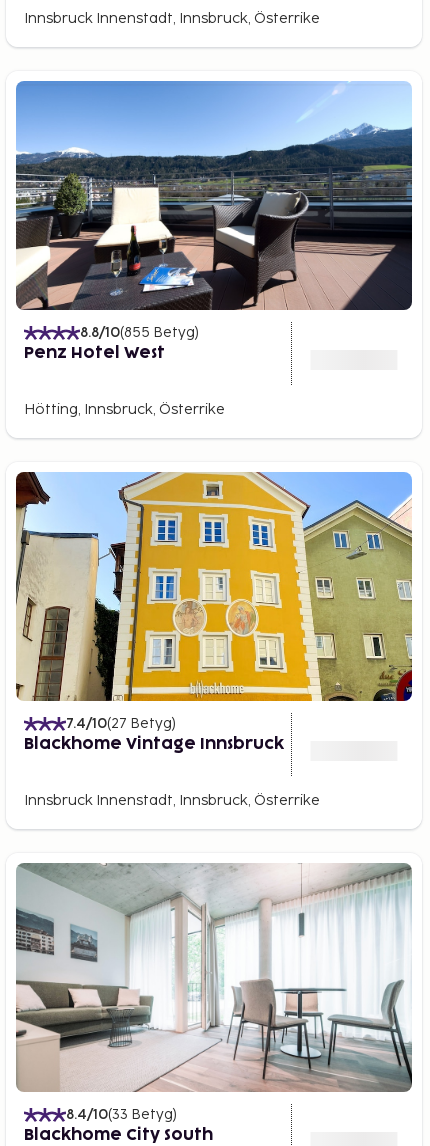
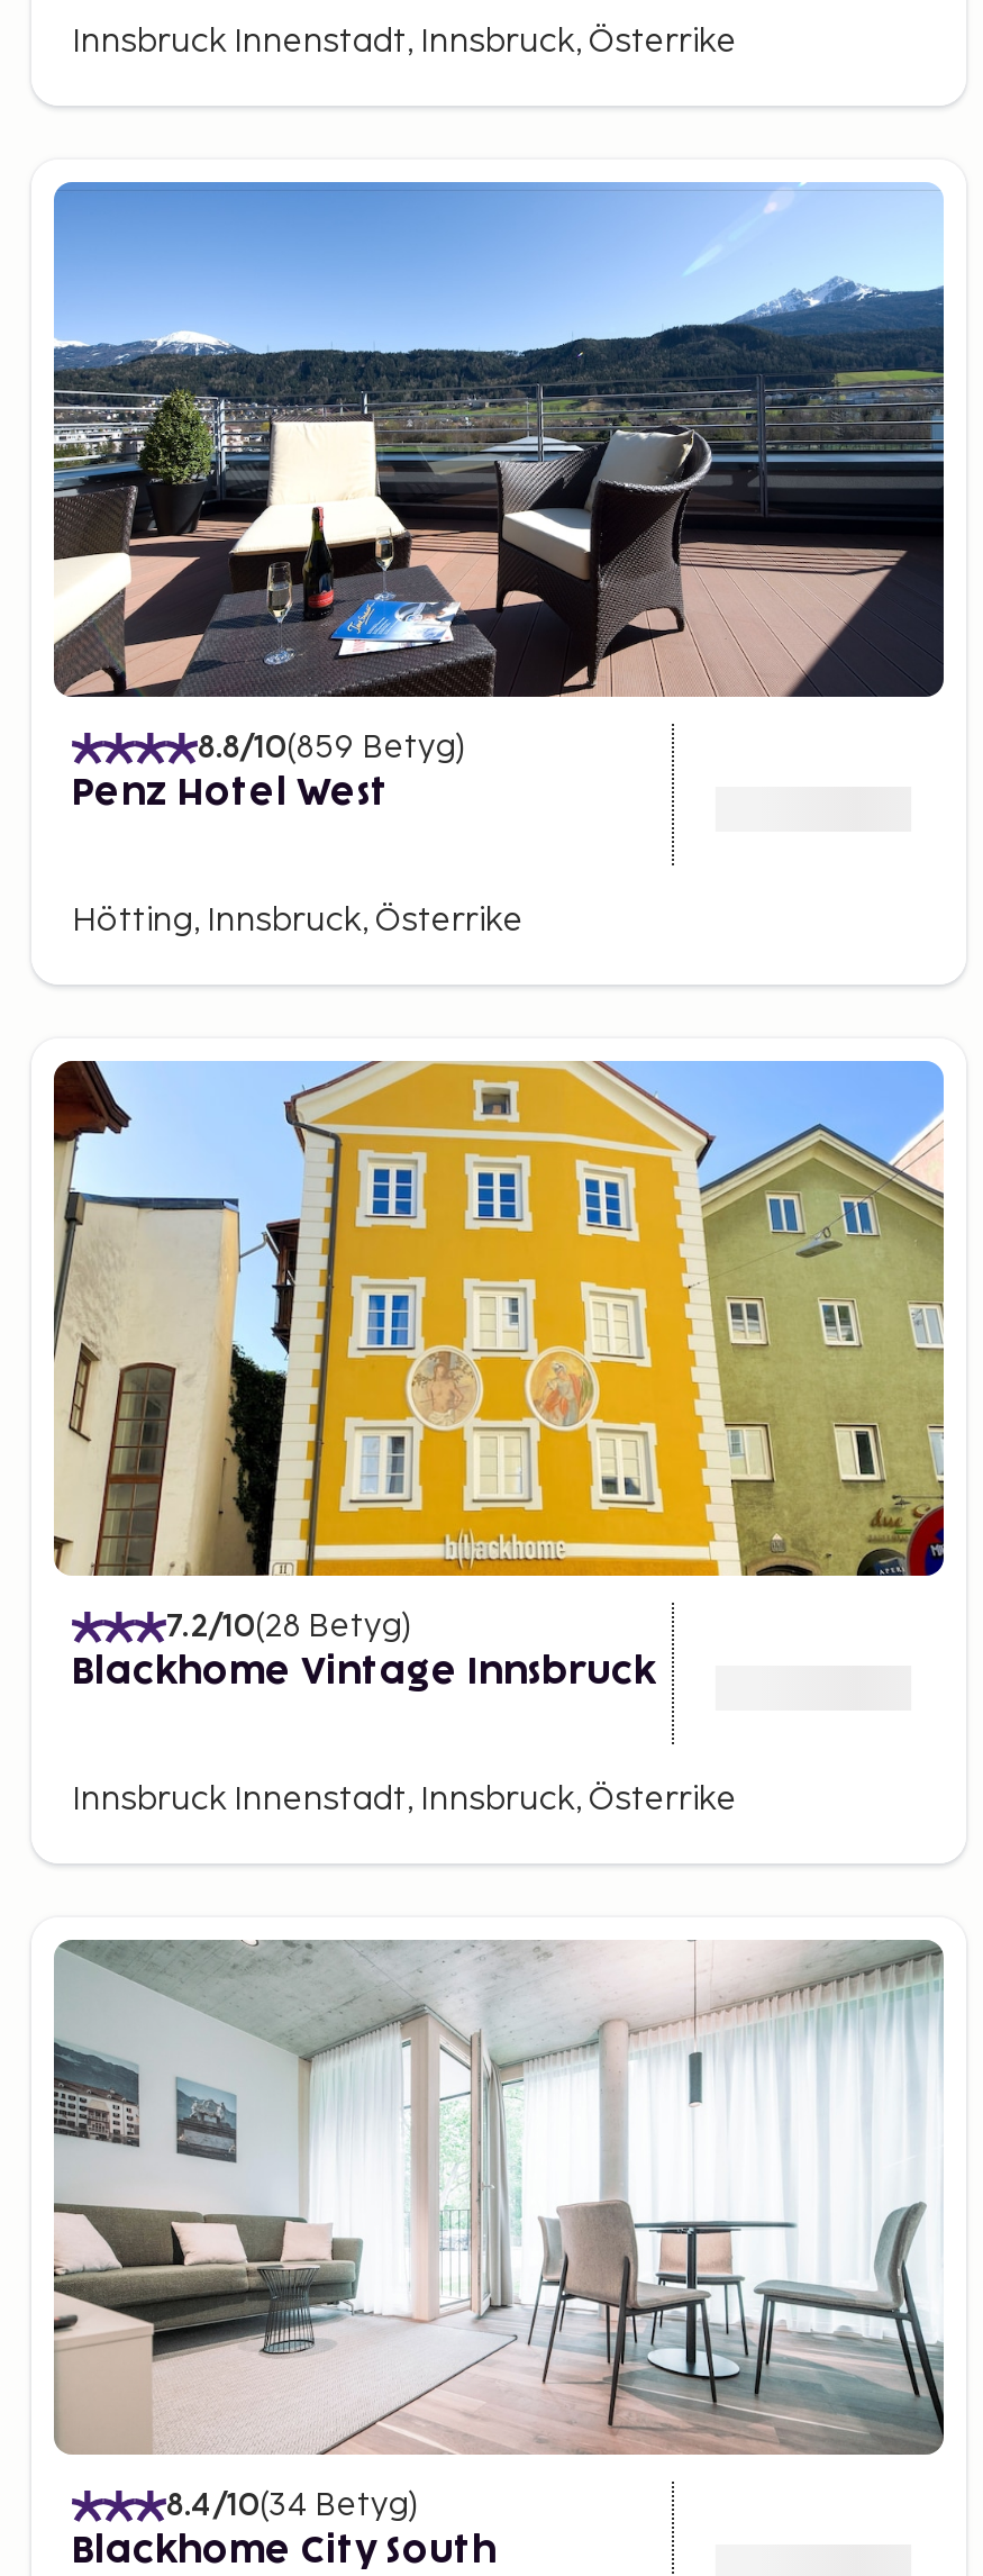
[80,324,199,341] 8.8/10(855 Betyg) -> [198,729,465,768] 8.8/10(859 Betyg)
[66,715,176,732] 7.4/10(27 Betyg) -> [166,1608,411,1647] 7.2/10(28 Betyg)
[66,1106,177,1123] 8.4/10(33 Betyg) -> [166,2487,418,2525] 8.4/10(34 Betyg)

